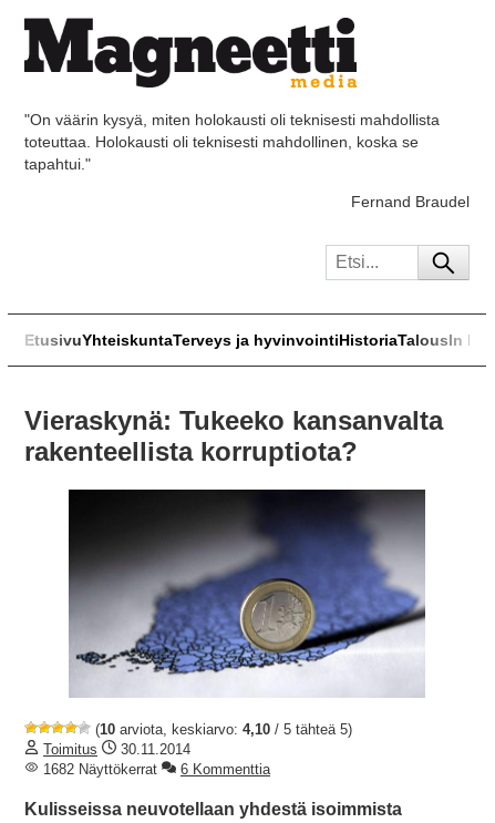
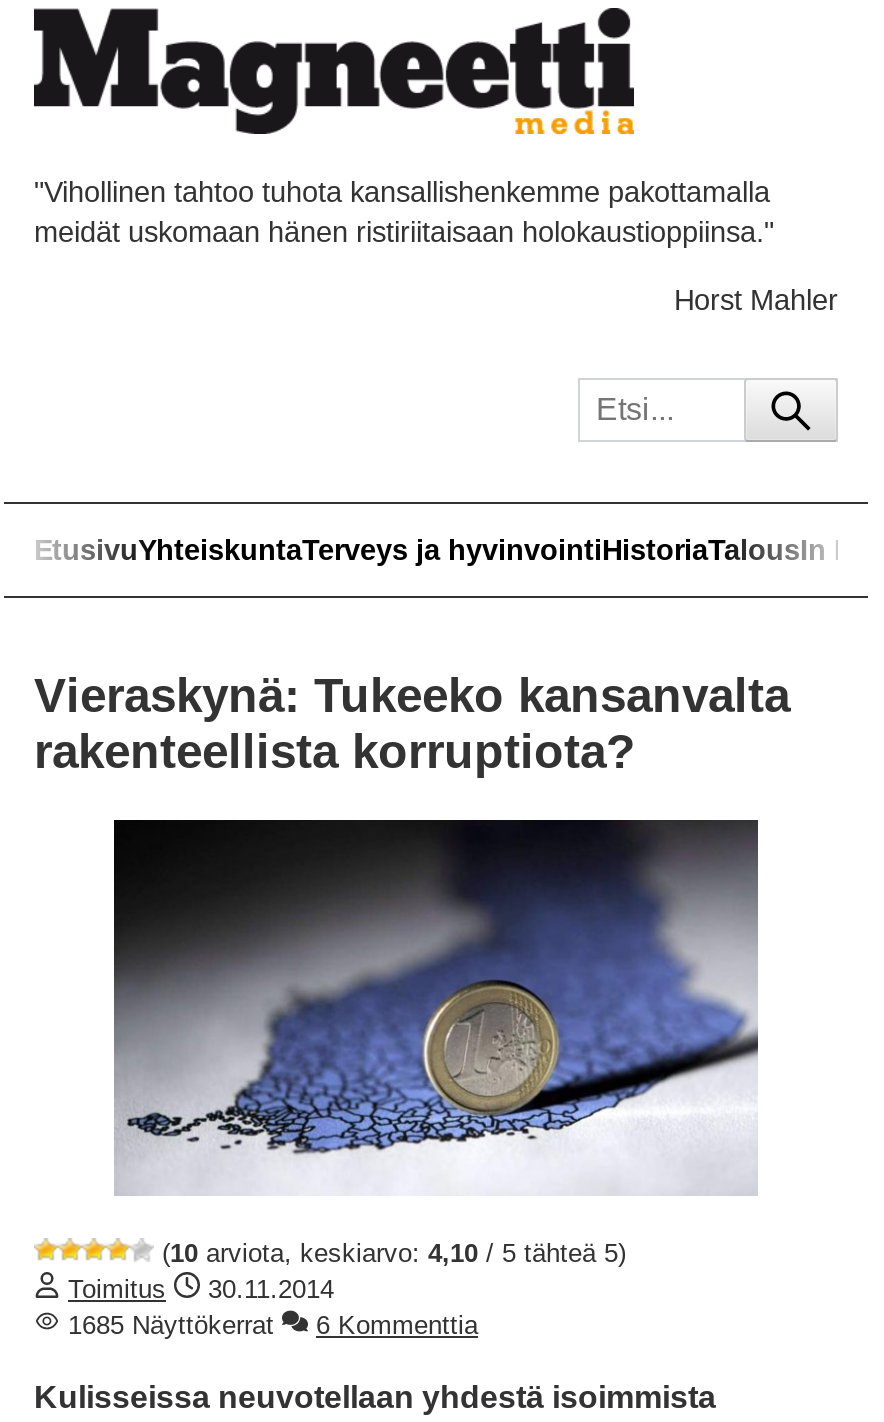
[24,110,440,172] "On väärin kysyä, miten holokausti oli teknisesti mahdollista | toteuttaa. Holokausti oli teknisesti mahdollinen, koska se | tapahtui." -> [34,175,774,247] "Vihollinen tahtoo tuhota kansallishenkemme pakottamalla | meidät uskomaan hänen ristiriitaisaan holokaustioppiinsa."
[351,193,470,211] Fernand Braudel -> [674,284,838,316] Horst Mahler
[39,761,157,778] 1682 Näyttökerrat -> [60,1310,274,1340] 1685 Näyttökerrat

